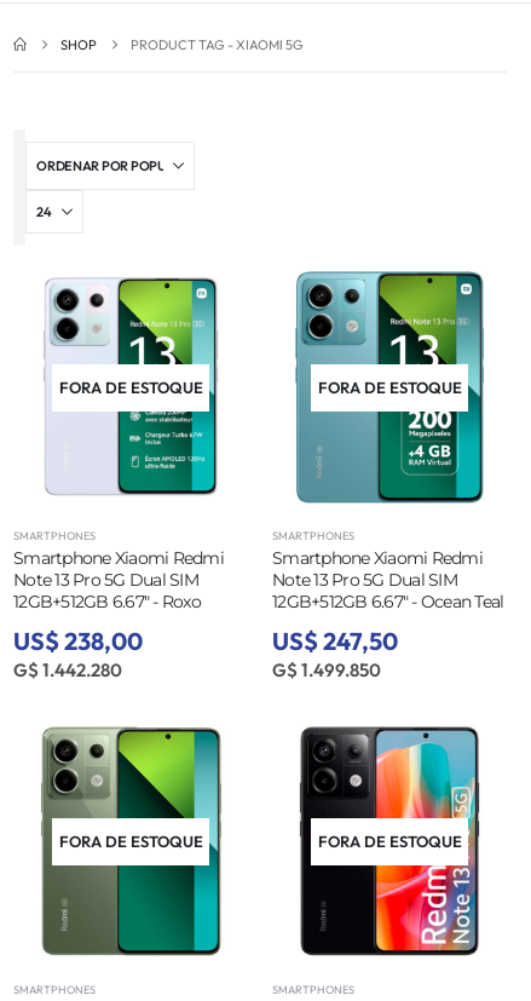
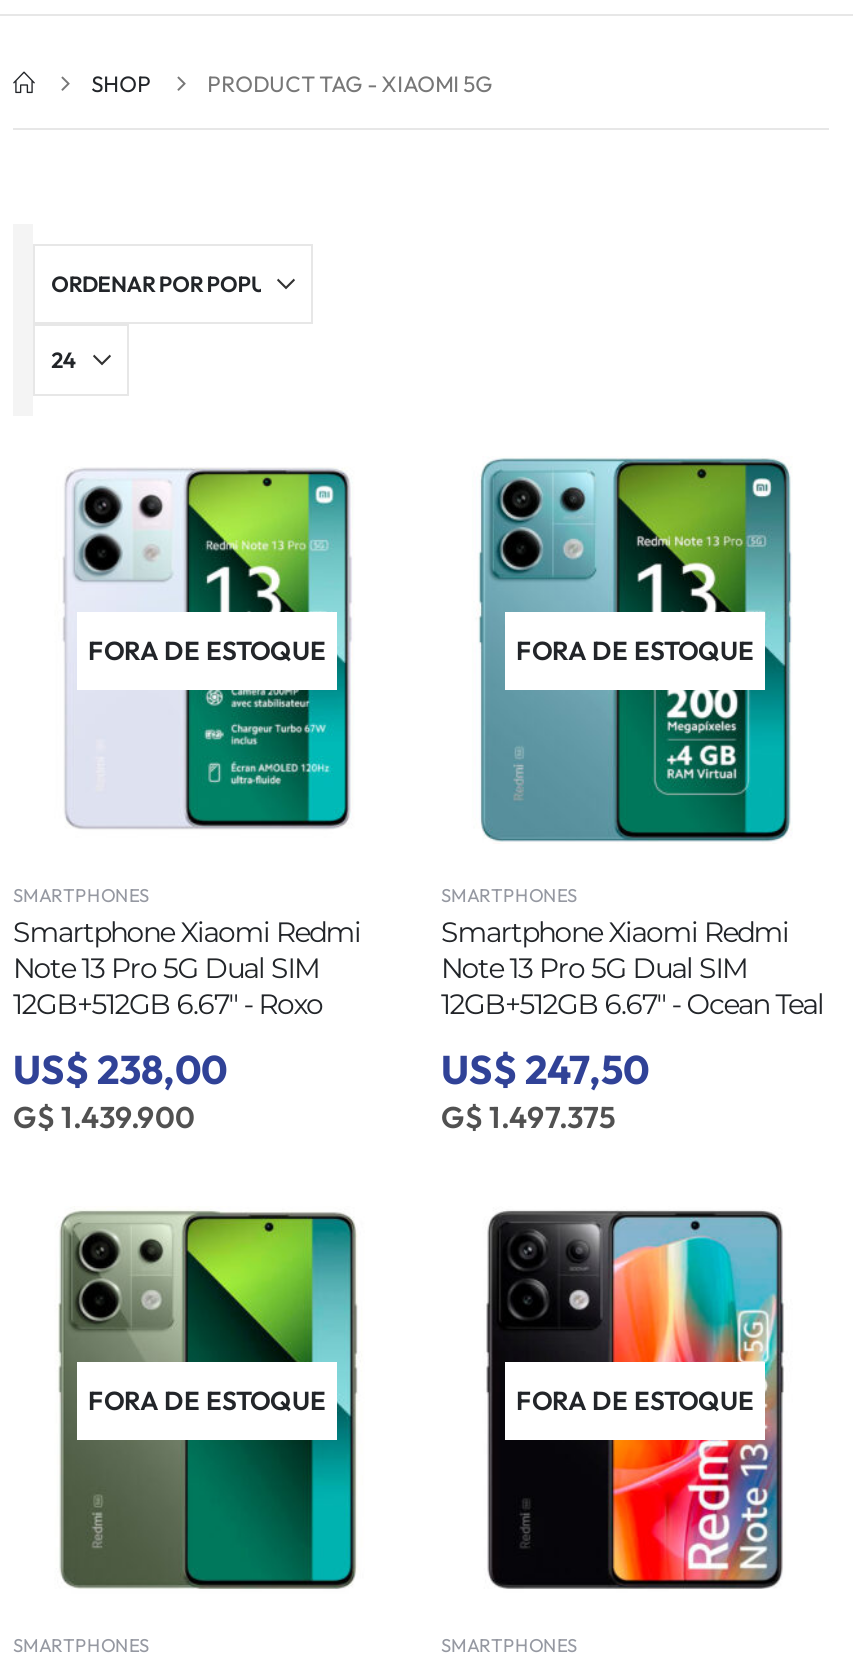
[13,659,122,682] G$ 1.442.280 -> [13,1098,195,1136] G$ 1.439.900
[272,659,381,682] G$ 1.499.850 -> [441,1098,615,1136] G$ 1.497.375

